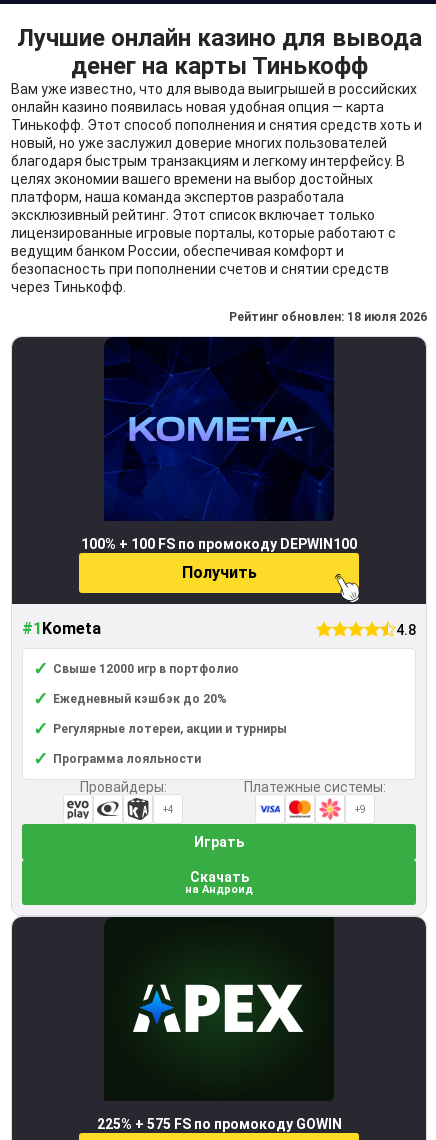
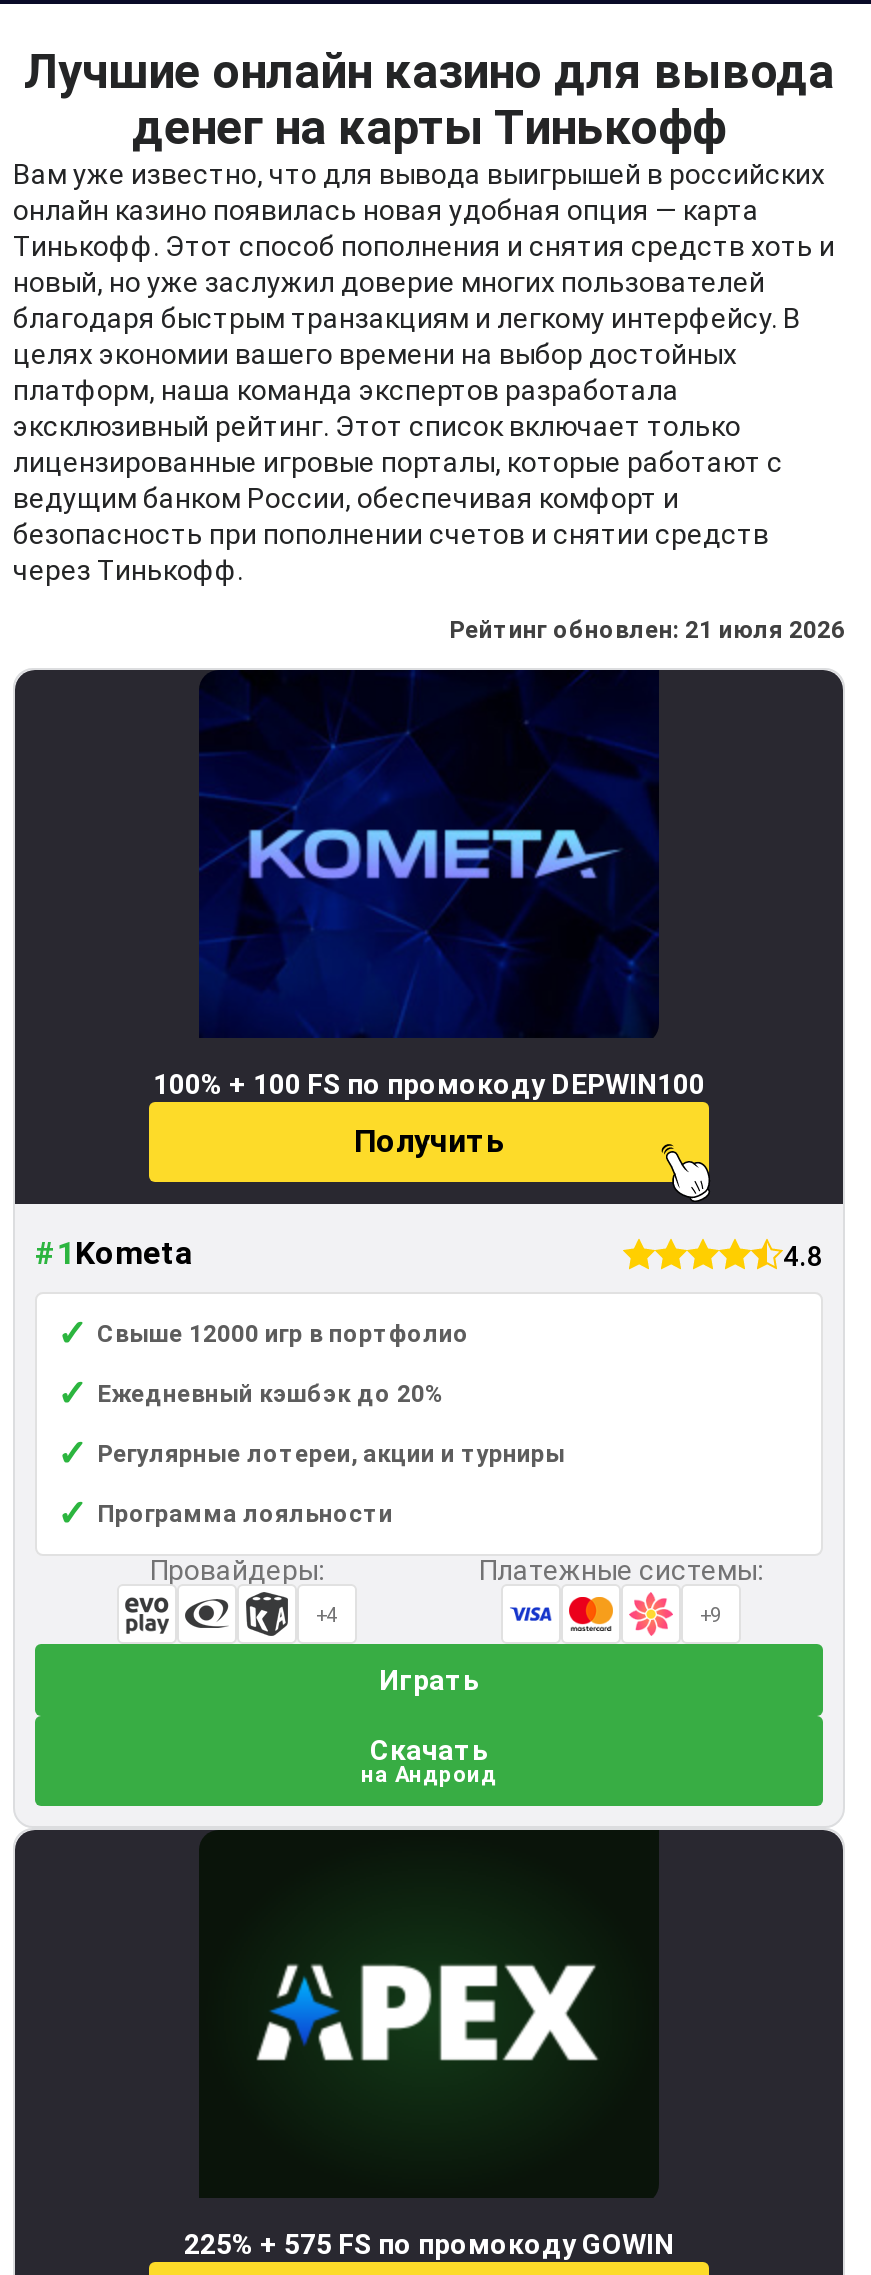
[229,310,427,324] Рейтинг обновлен: 18 июля 2026 -> [449,616,845,644] Рейтинг обновлен: 21 июля 2026

